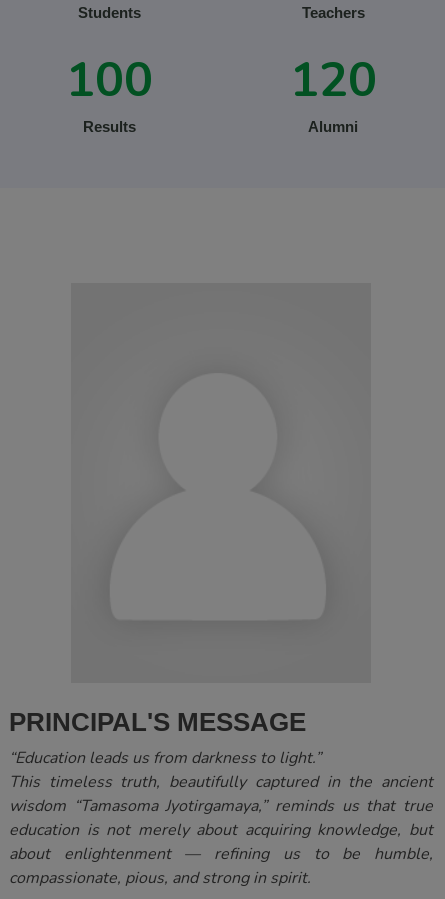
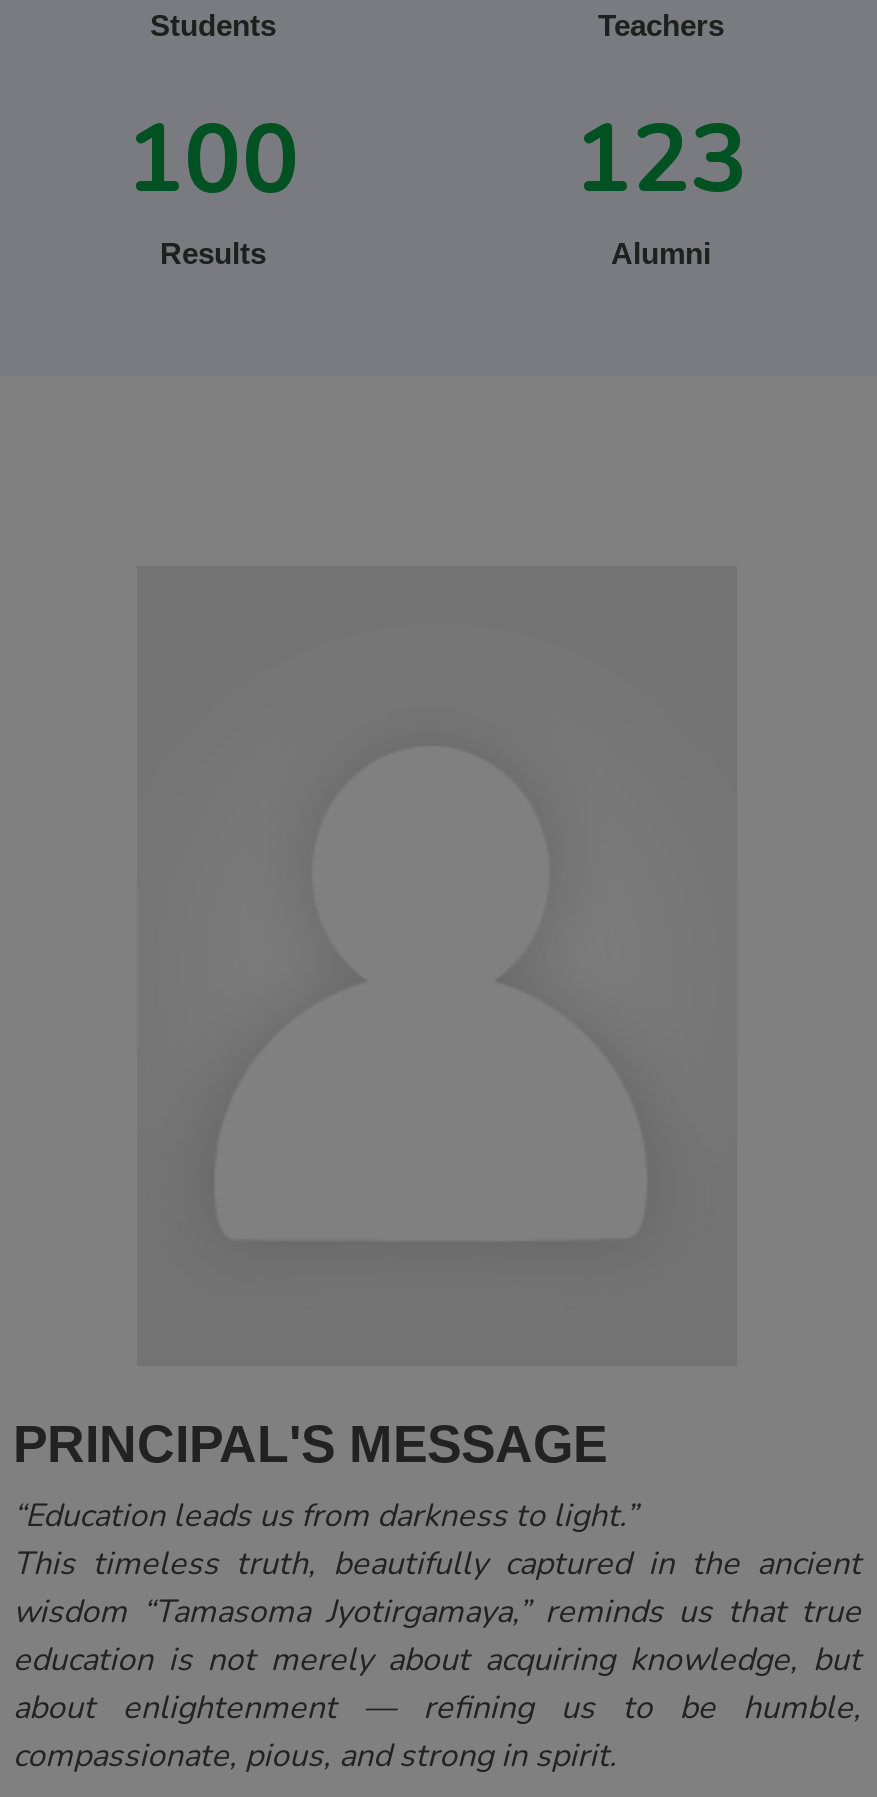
[289,47,376,113] 120 -> [574,94,748,226] 123

